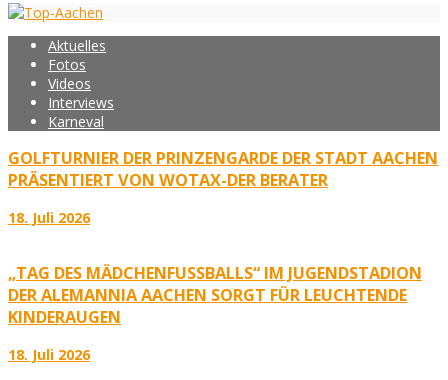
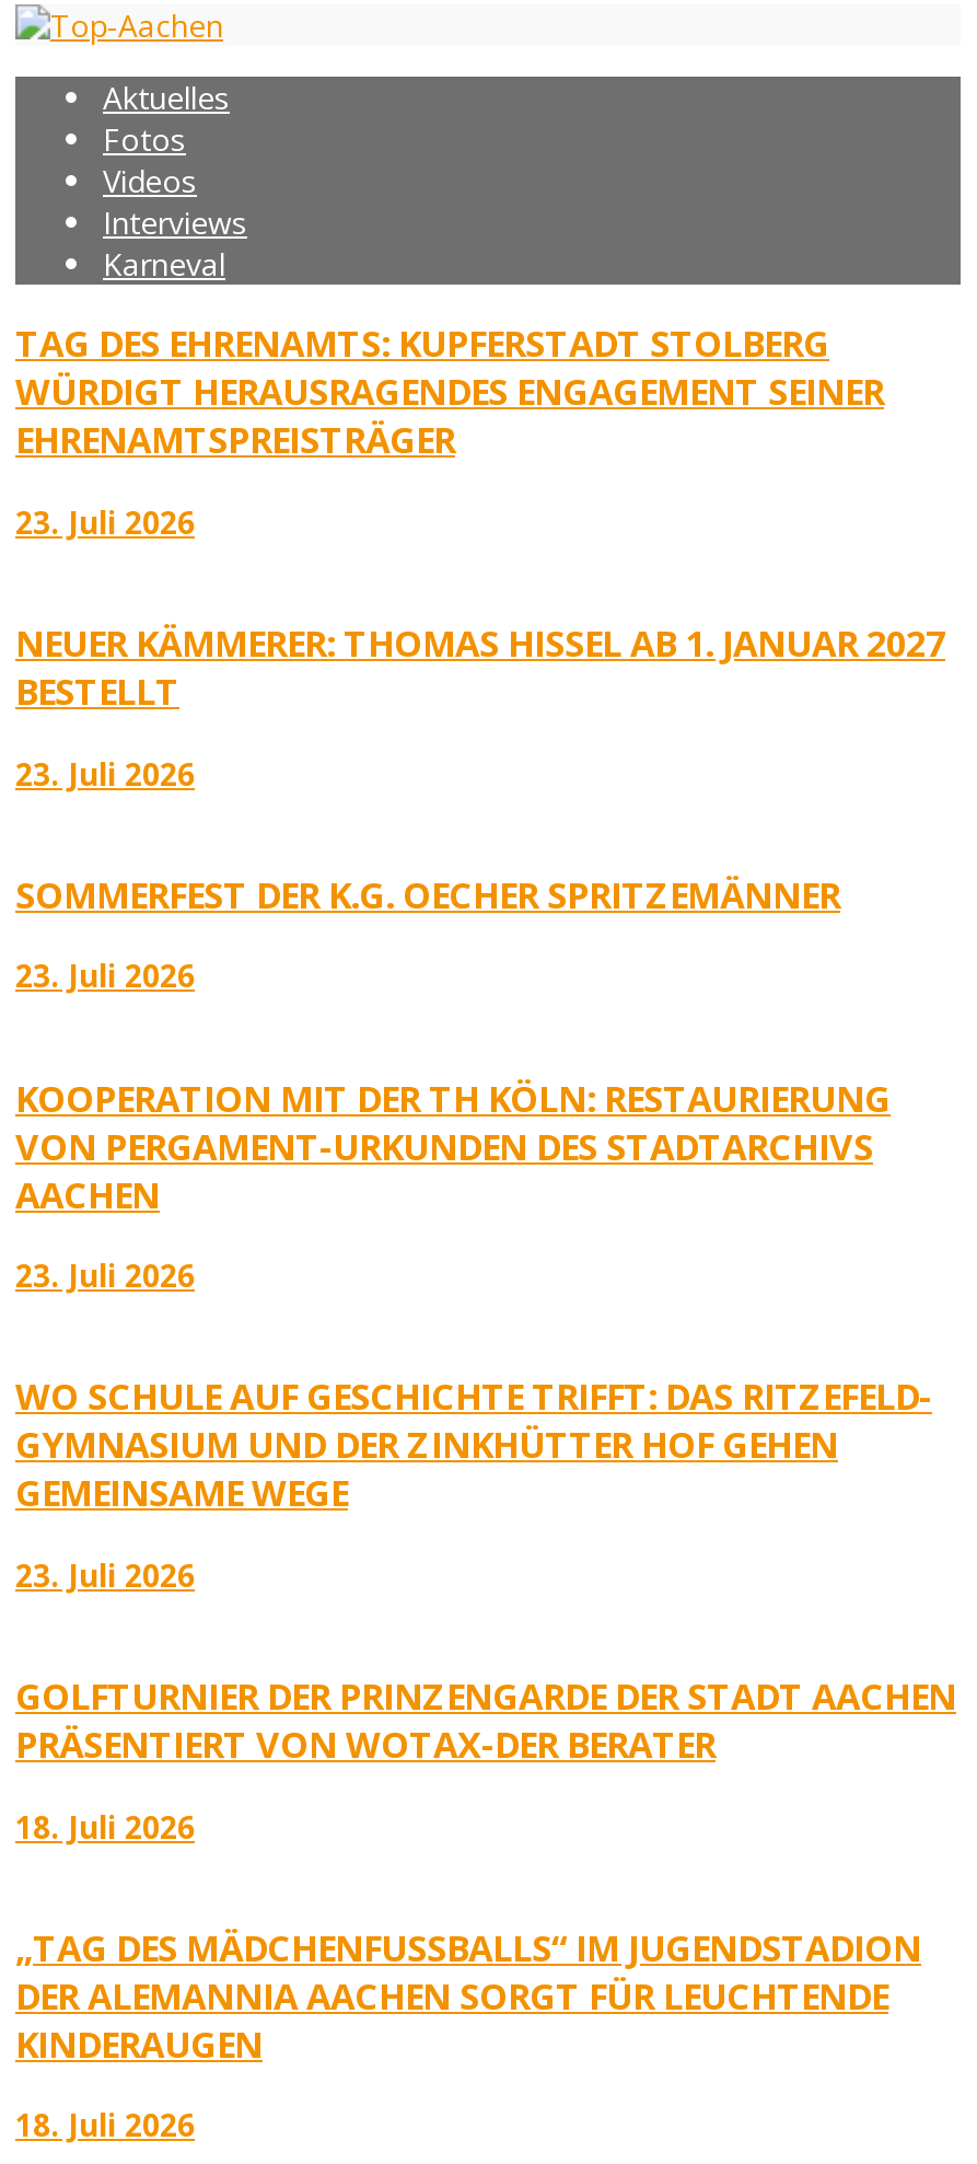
none -> [15,320,945,1595] TAG DES EHRENAMTS: KUPFERSTADT STOLBERG | WÜRDIGT HERAUSRAGENDES ENGAGEMENT SEINER | EHRENAMTSPREISTRÄGER | 23. Juli 2026 | NEUER KÄMMERER: THOMAS HISSEL AB 1. JANUAR 2027 | BESTELLT | 23. Juli 2026 | SOMMERFEST DER K.G. OECHER SPRITZEMÄNNER | 23. Juli 2026 | KOOPERATION MIT DER TH KÖLN: RESTAURIERUNG | VON PERGAMENT-URKUNDEN DES STADTARCHIVS | AACHEN | 23. Juli 2026 | WO SCHULE AUF GESCHICHTE TRIFFT: DAS RITZEFELD- | GYMNASIUM UND DER ZINKHÜTTER HOF GEHEN | GEMEINSAME WEGE | 23. Juli 2026

